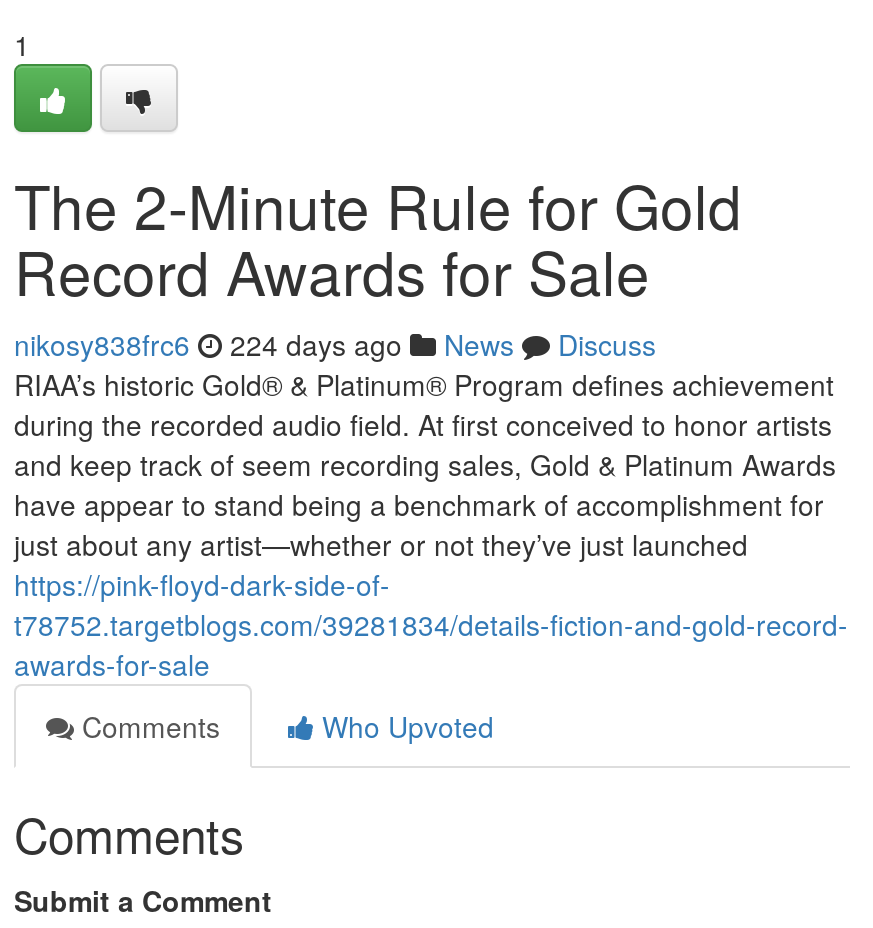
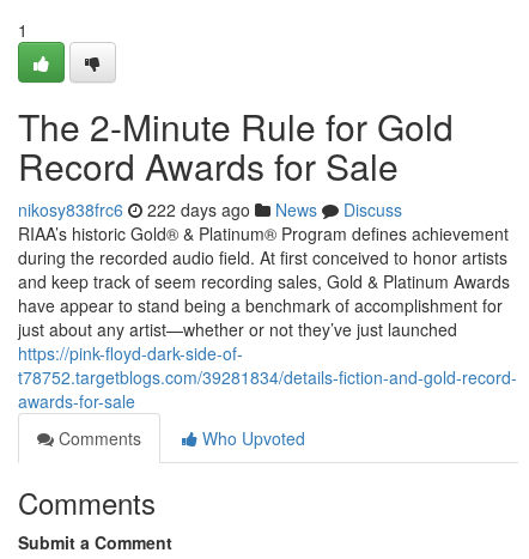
[14,324,656,364] nikosy838frc6 224 days ago News Discuss -> [18,198,402,221] nikosy838frc6 222 days ago News Discuss

